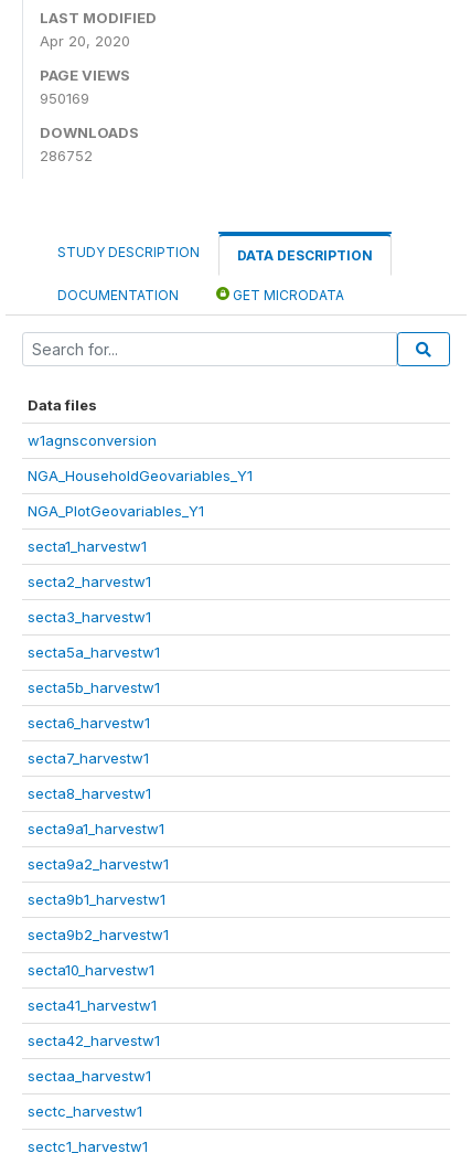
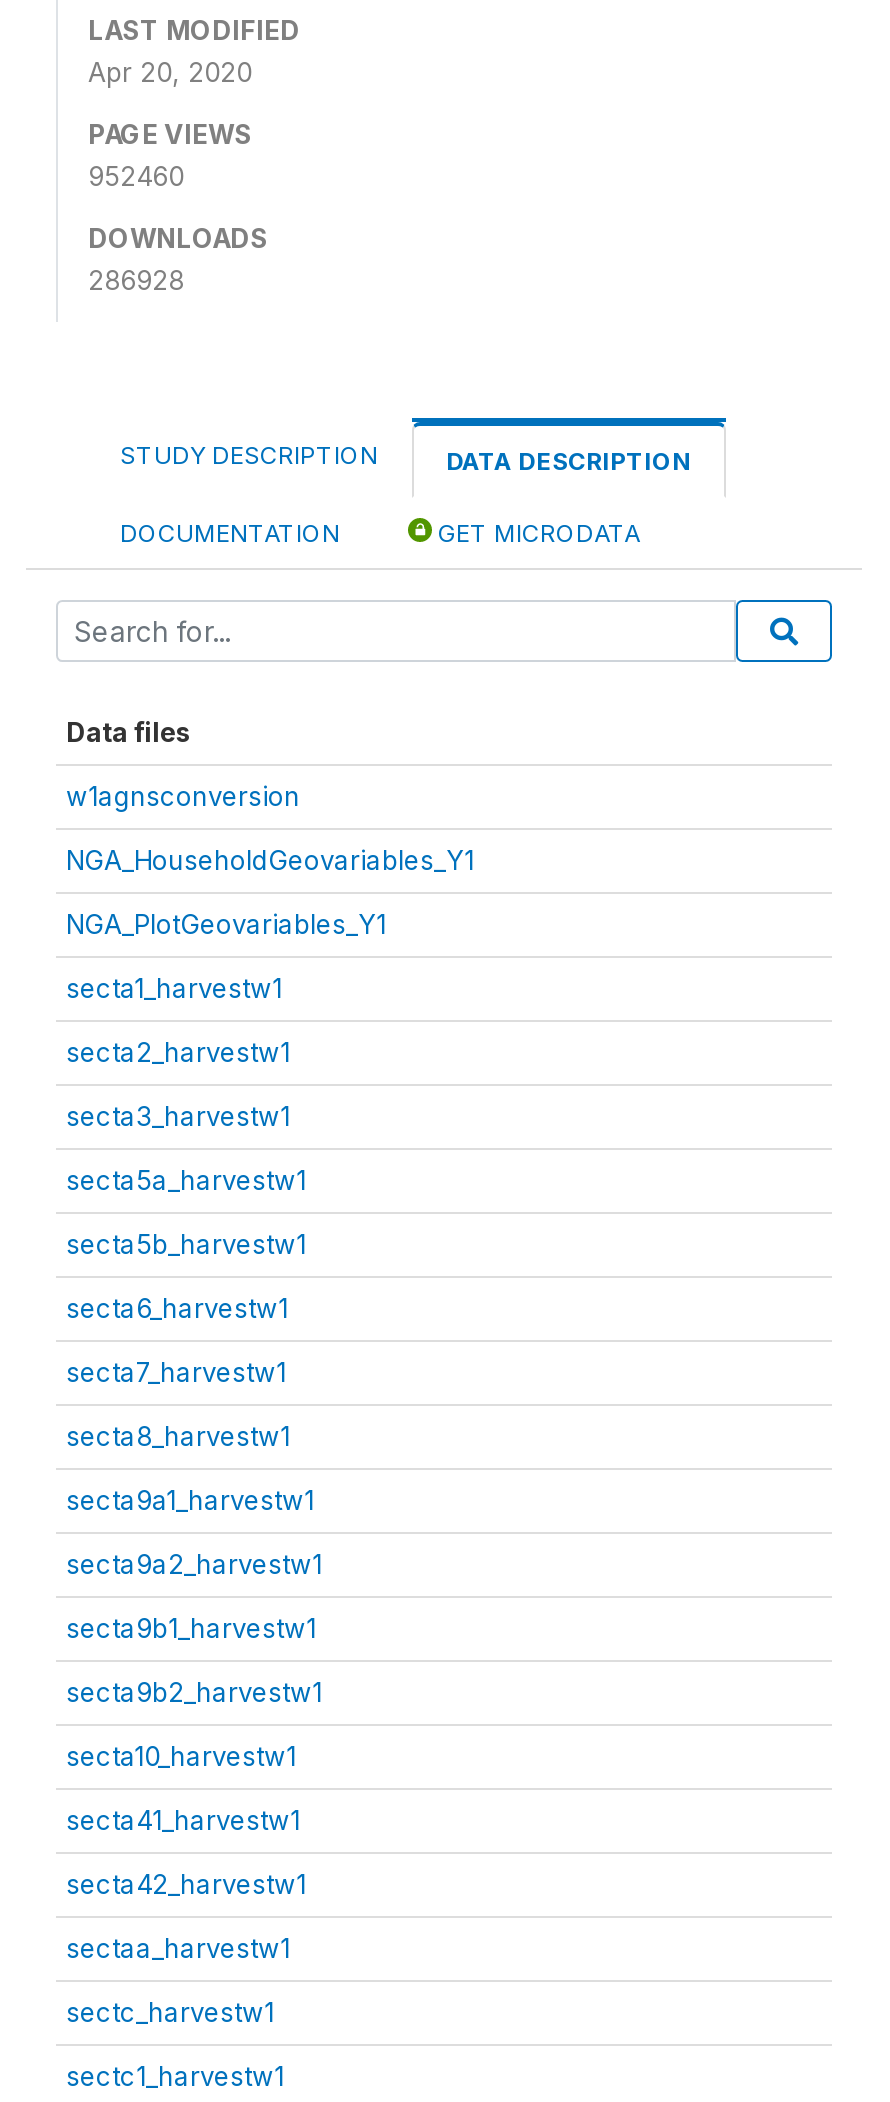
[40,89,89,106] 950169 -> [88,159,184,191] 952460
[40,146,93,164] 286752 -> [88,263,184,295] 286928

